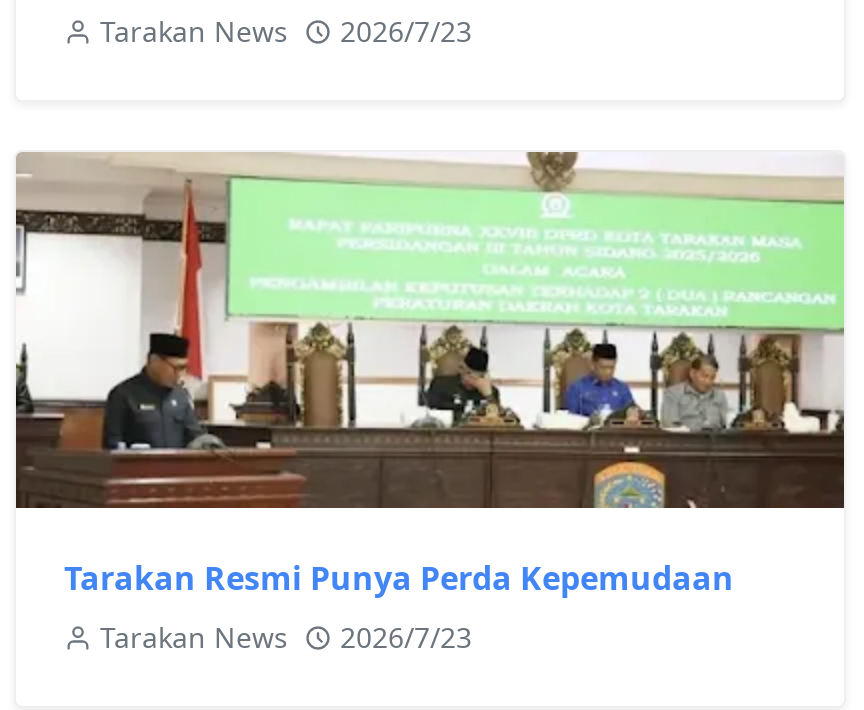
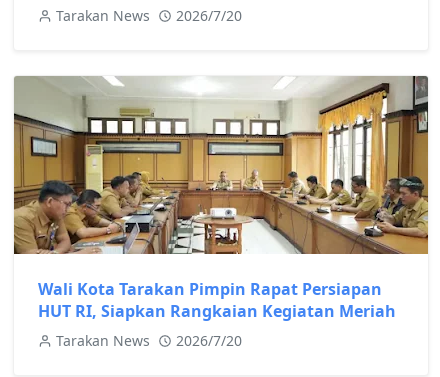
[100,11,472,49] Tarakan News 2026/7/23 -> [56,6,242,25] Tarakan News 2026/7/20
[14,152,846,599] [image] | Tarakan Resmi Punya Perda Kepemudaan -> [13,75,429,322] [image] | Wali Kota Tarakan Pimpin Rapat Persiapan | HUT RI, Siapkan Rangkaian Kegiatan Meriah
[100,617,472,655] Tarakan News 2026/7/23 -> [56,331,242,350] Tarakan News 2026/7/20

